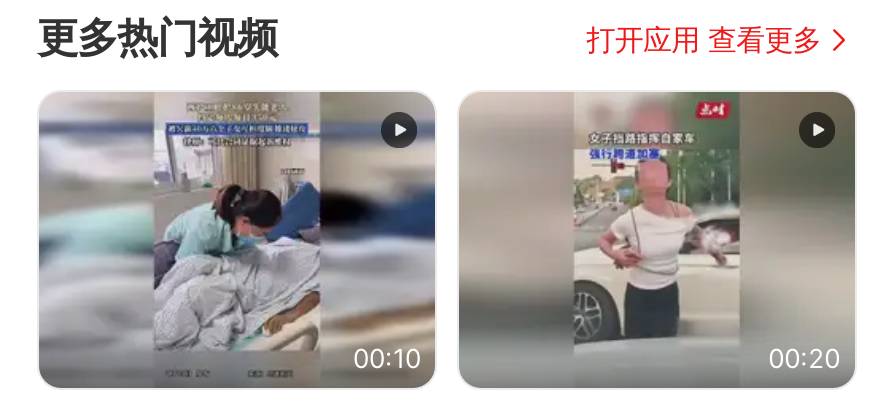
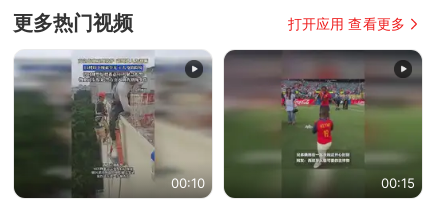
[37,90,437,388] [image] -> [13,50,213,198] [image]
[457,90,855,390] [image] | 00:20 -> [224,49,422,198] [image] | 00:15

